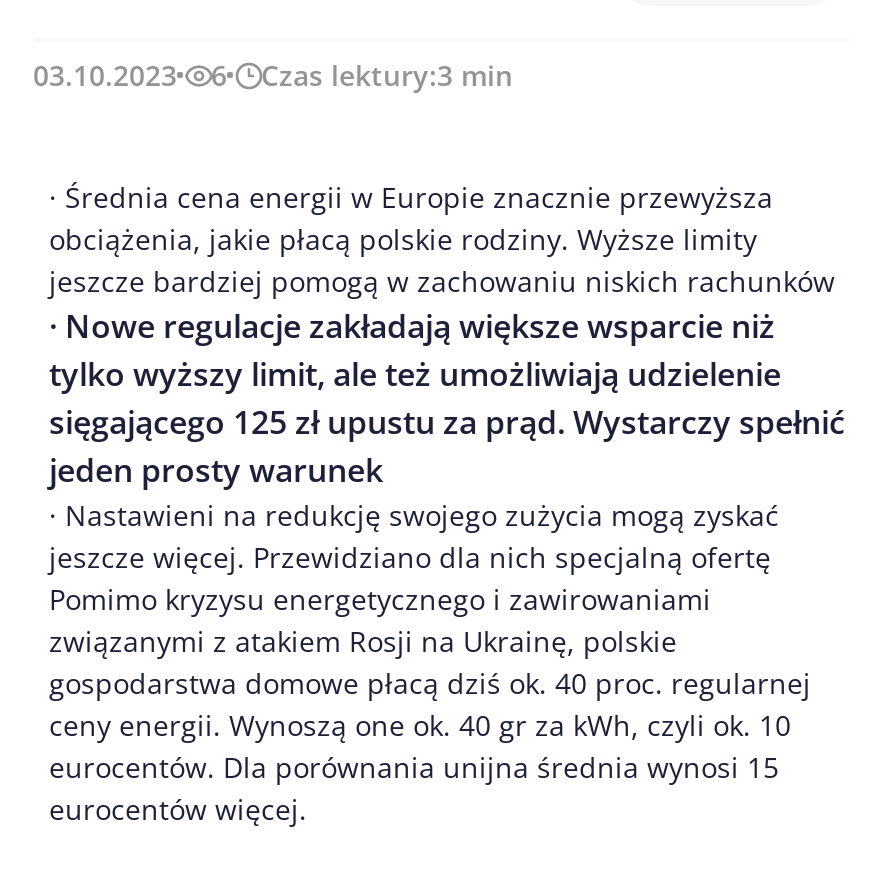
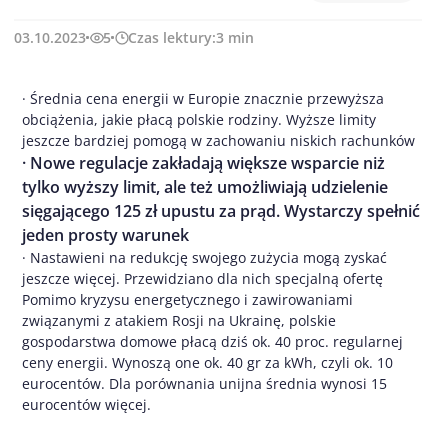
[33,56,513,94] 03.10.2023 6 Czas lektury:3 min -> [14,28,254,47] 03.10.2023 5 Czas lektury:3 min

